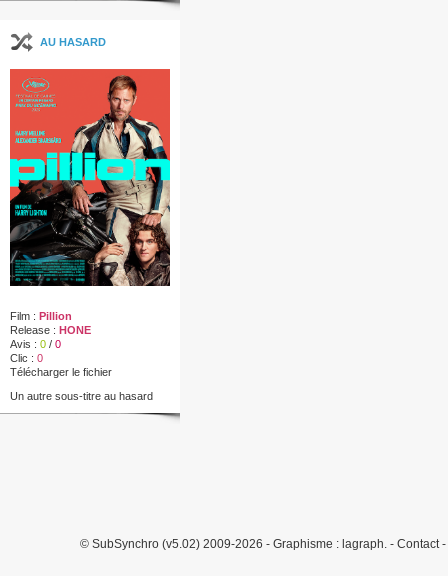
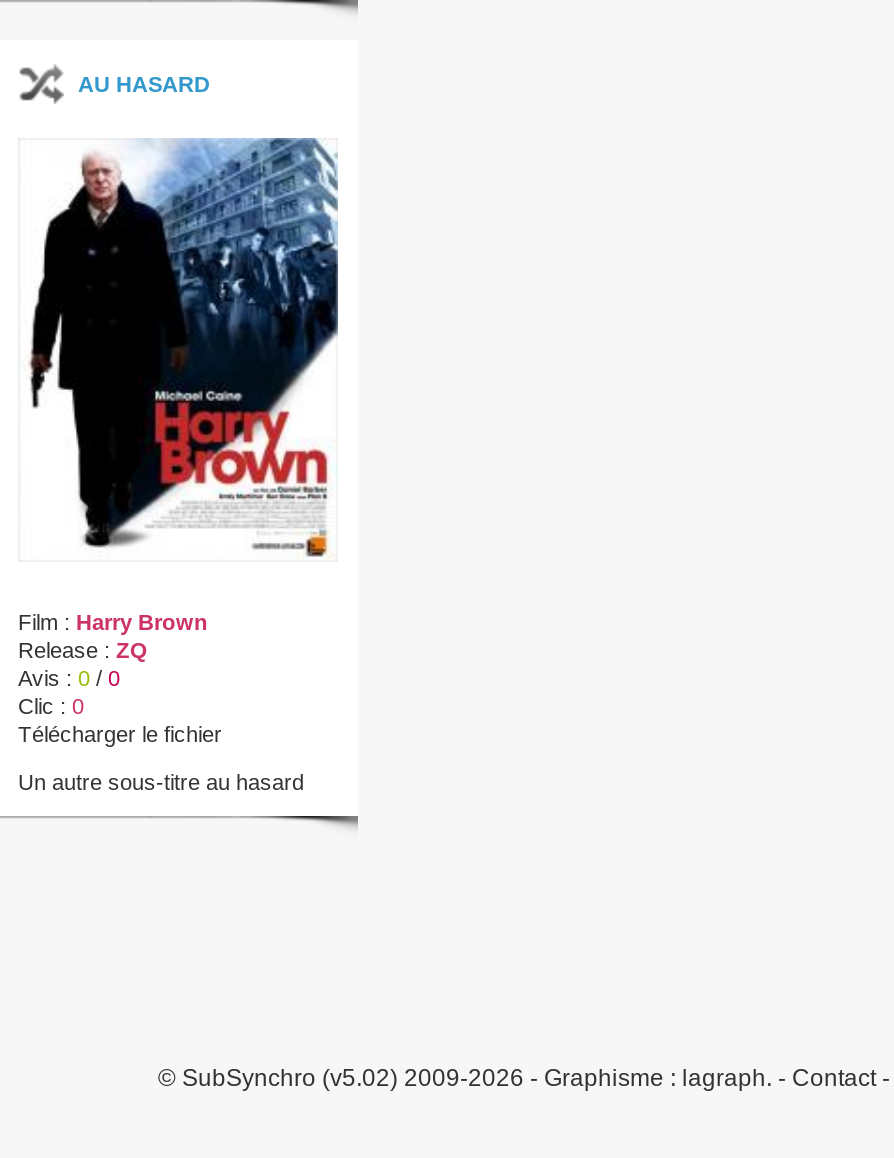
[9,68,171,336] [image] | Film : Pillion | Release : HONE -> [18,136,340,662] [image] | Film : Harry Brown | Release : ZQ

